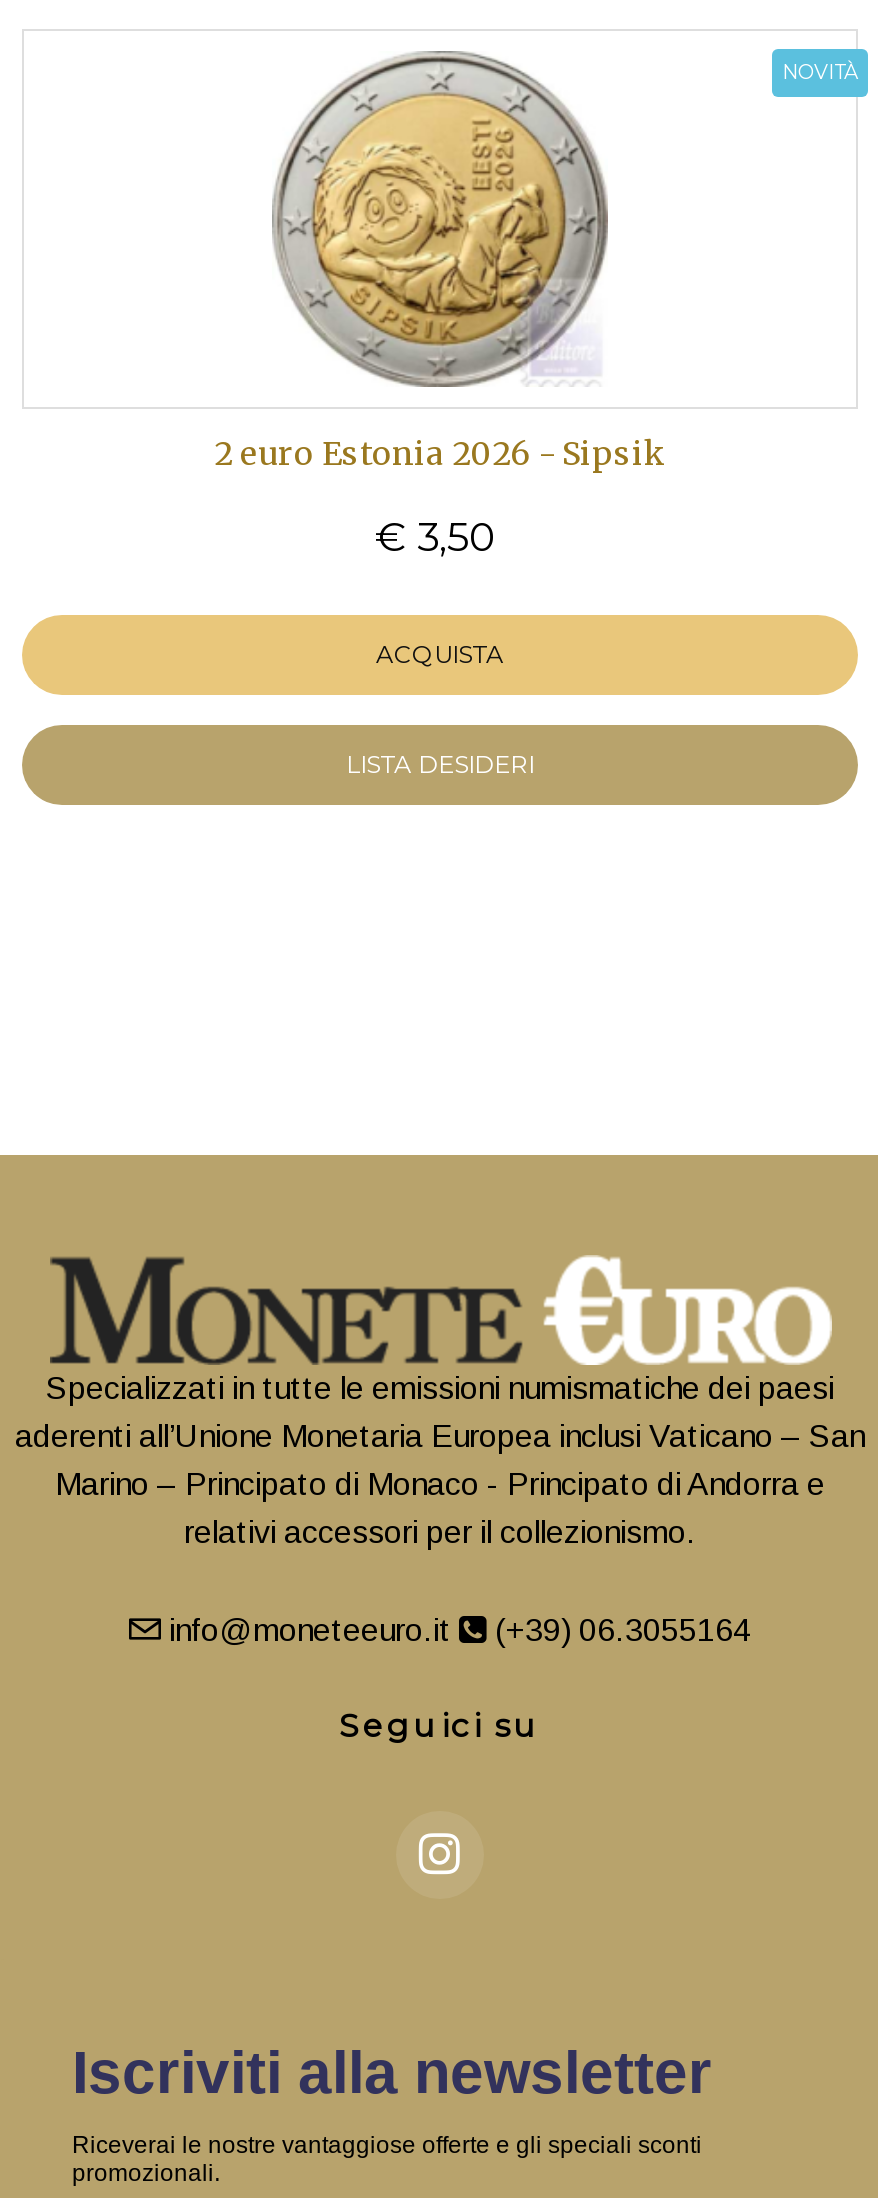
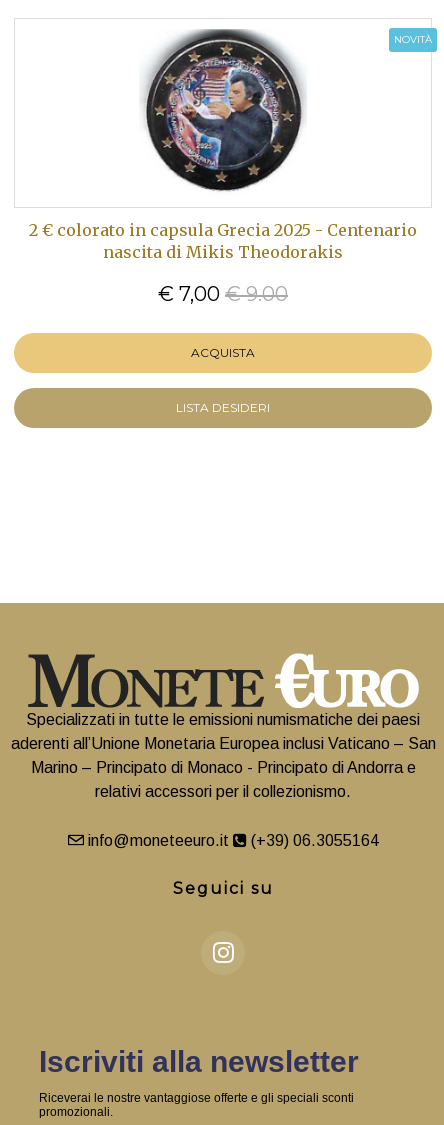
[214,51,666,472] [image] | 2 euro Estonia 2026 - Sipsik -> [29,30,417,262] [image] | 2 € colorato in capsula Grecia 2025 - Centenario | nascita di Mikis Theodorakis
[375,512,495,560] € 3,50 -> [158,282,288,306] € 7,00 € 9.00

